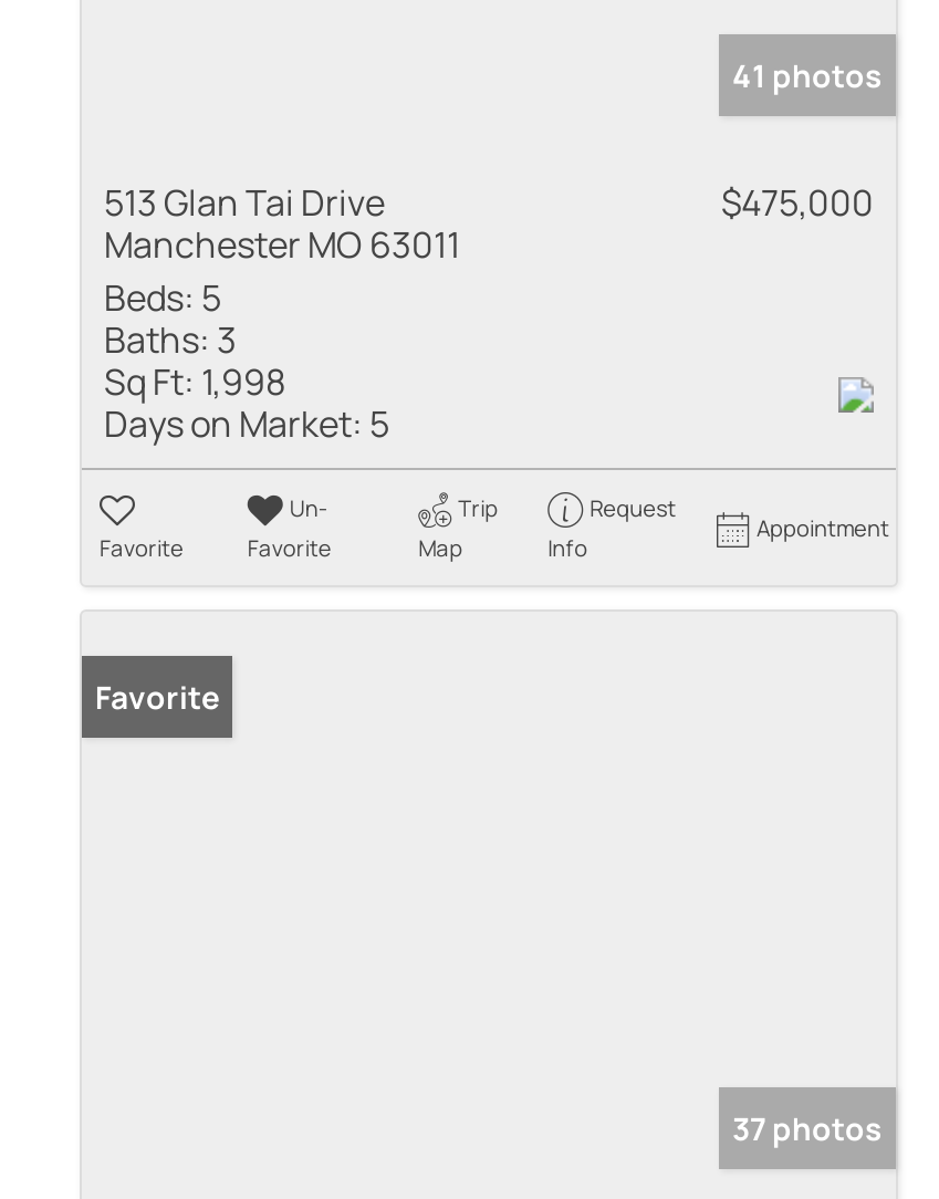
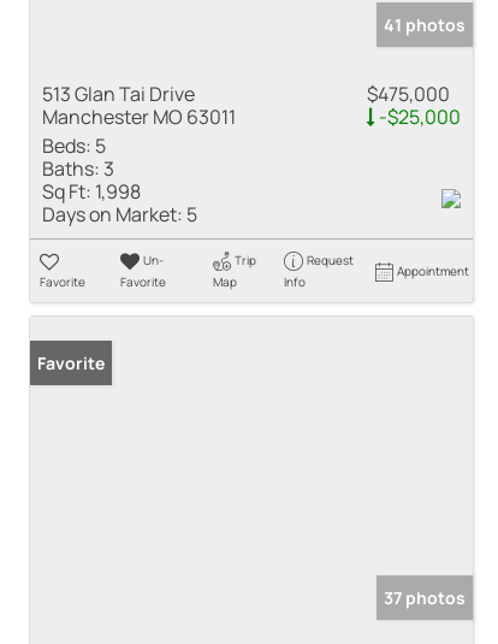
none -> [375,104,461,130] -$25,000

